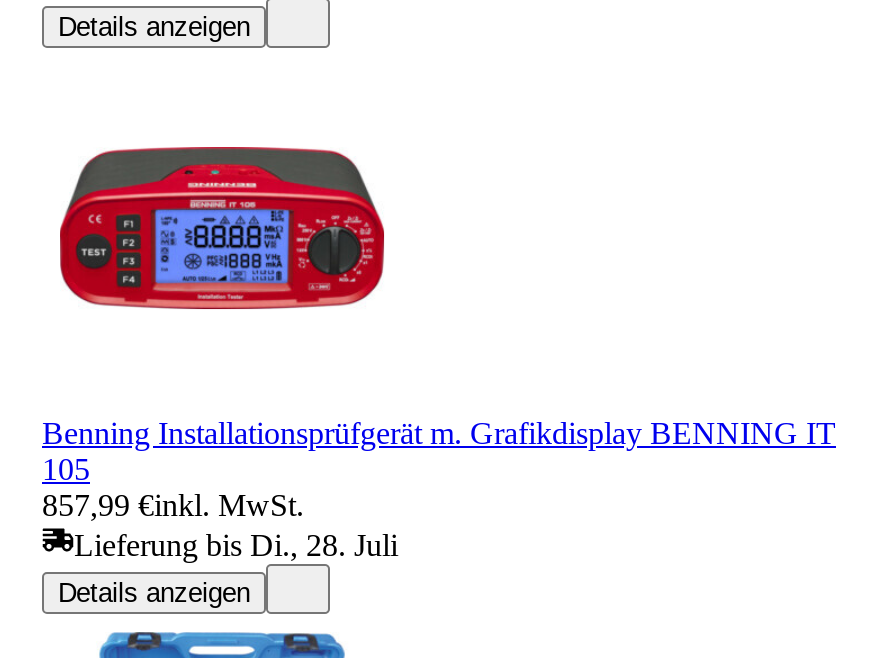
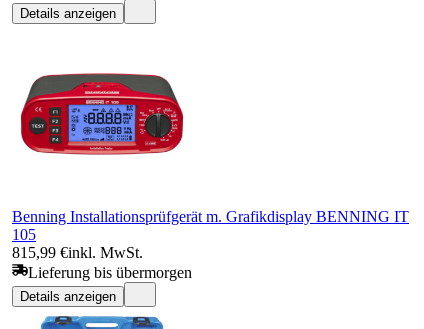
[42,488,398,562] 857,99 €inkl. MwSt. | Lieferung bis Di., 28. Juli -> [12,244,192,281] 815,99 €inkl. MwSt. | Lieferung bis übermorgen

